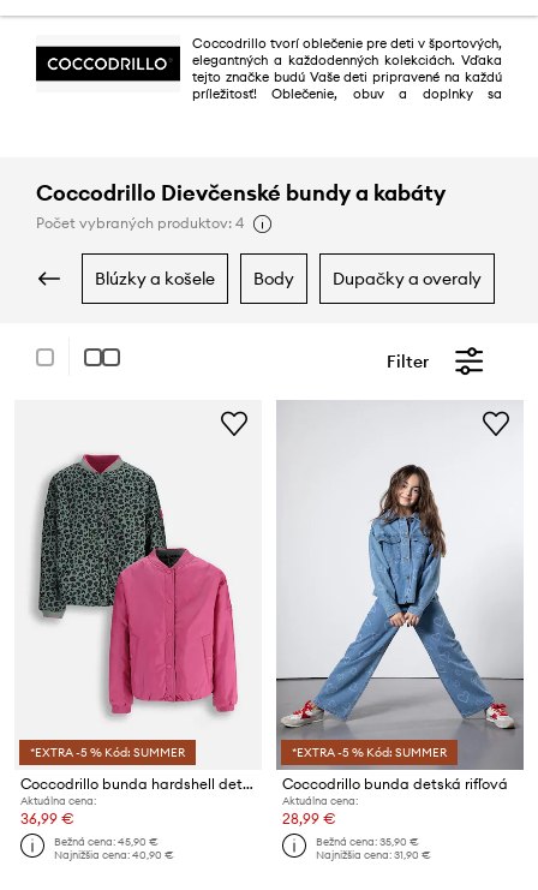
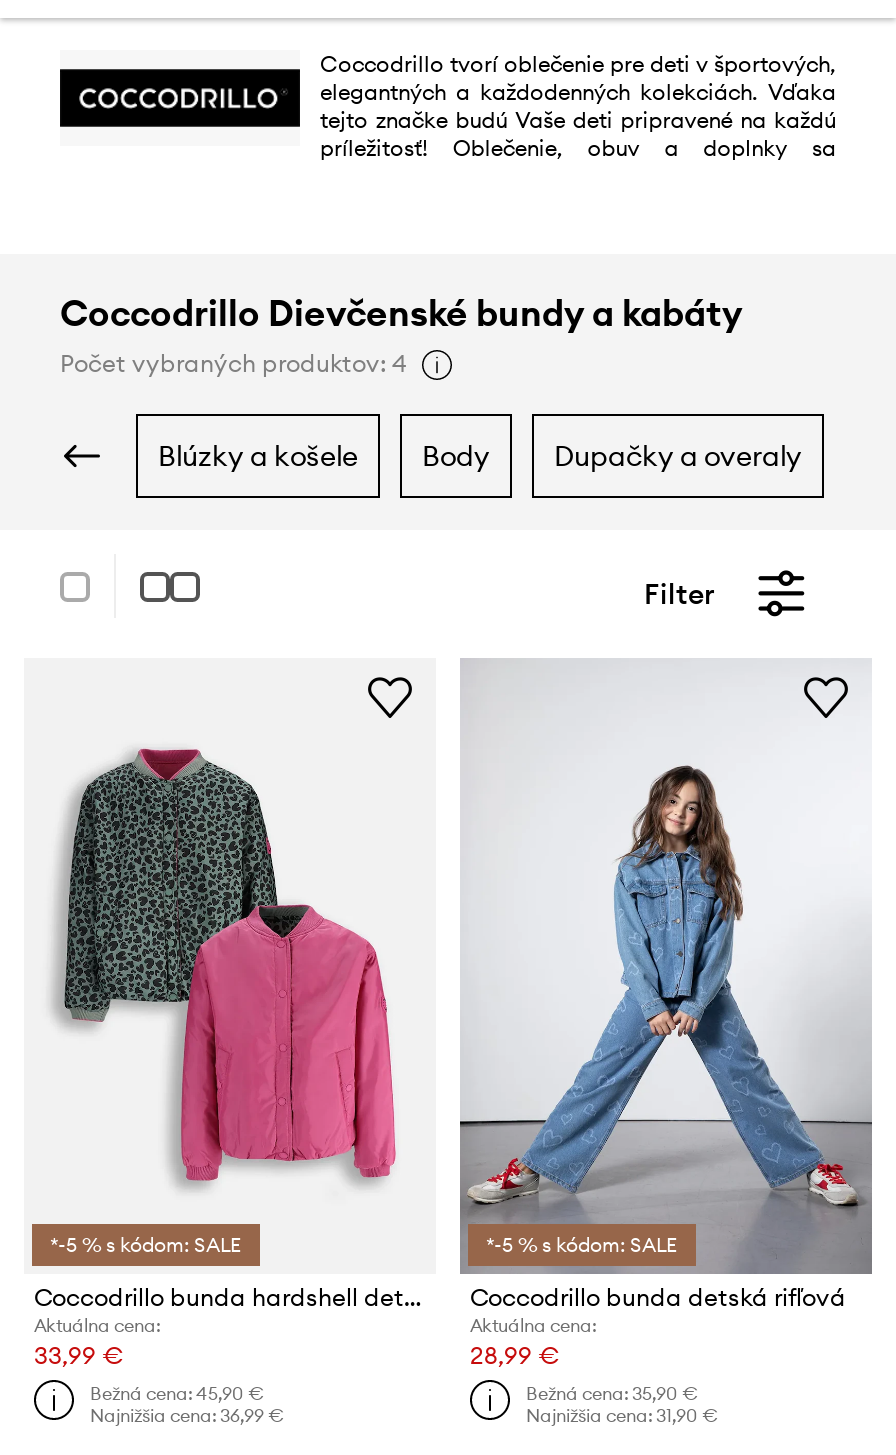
[30,745,185,760] *EXTRA -5 % Kód: SUMMER -> [50,1232,242,1258] *-5 % s kódom: SALE
[292,745,447,760] *EXTRA -5 % Kód: SUMMER -> [486,1232,678,1258] *-5 % s kódom: SALE
[20,810,74,828] 36,99 € -> [34,1340,124,1370] 33,99 €
[54,847,174,861] Najnižšia cena: 40,90 € -> [90,1403,284,1425] Najnižšia cena: 36,99 €

